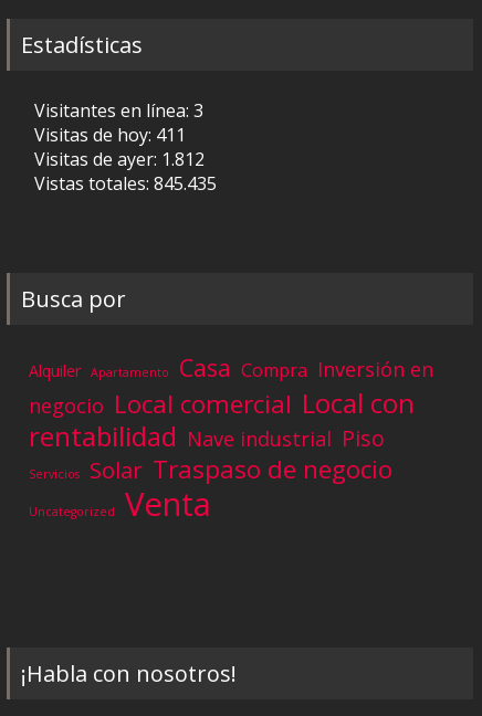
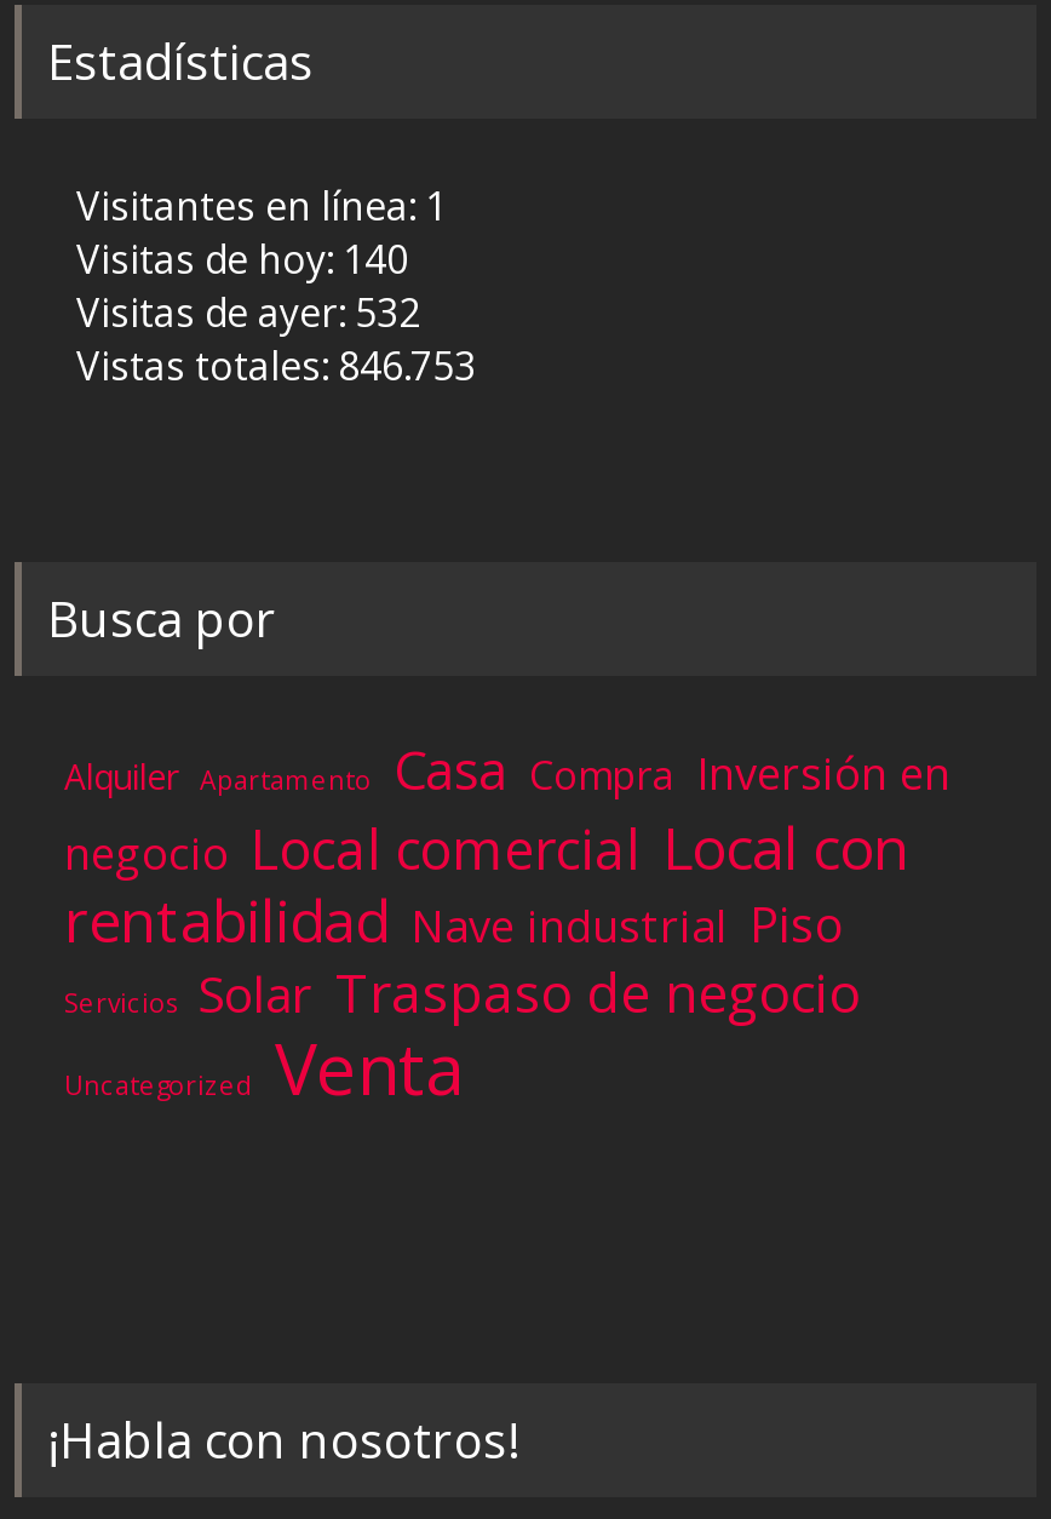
[35,99,204,123] Visitantes en línea: 3 -> [76,180,447,234] Visitantes en línea: 1
[35,123,186,147] Visitas de hoy: 411 -> [76,234,408,287] Visitas de hoy: 140
[35,147,205,172] Visitas de ayer: 1.812 -> [76,287,420,340] Visitas de ayer: 532
[35,172,217,196] Vistas totales: 845.435 -> [76,340,476,393] Vistas totales: 846.753

